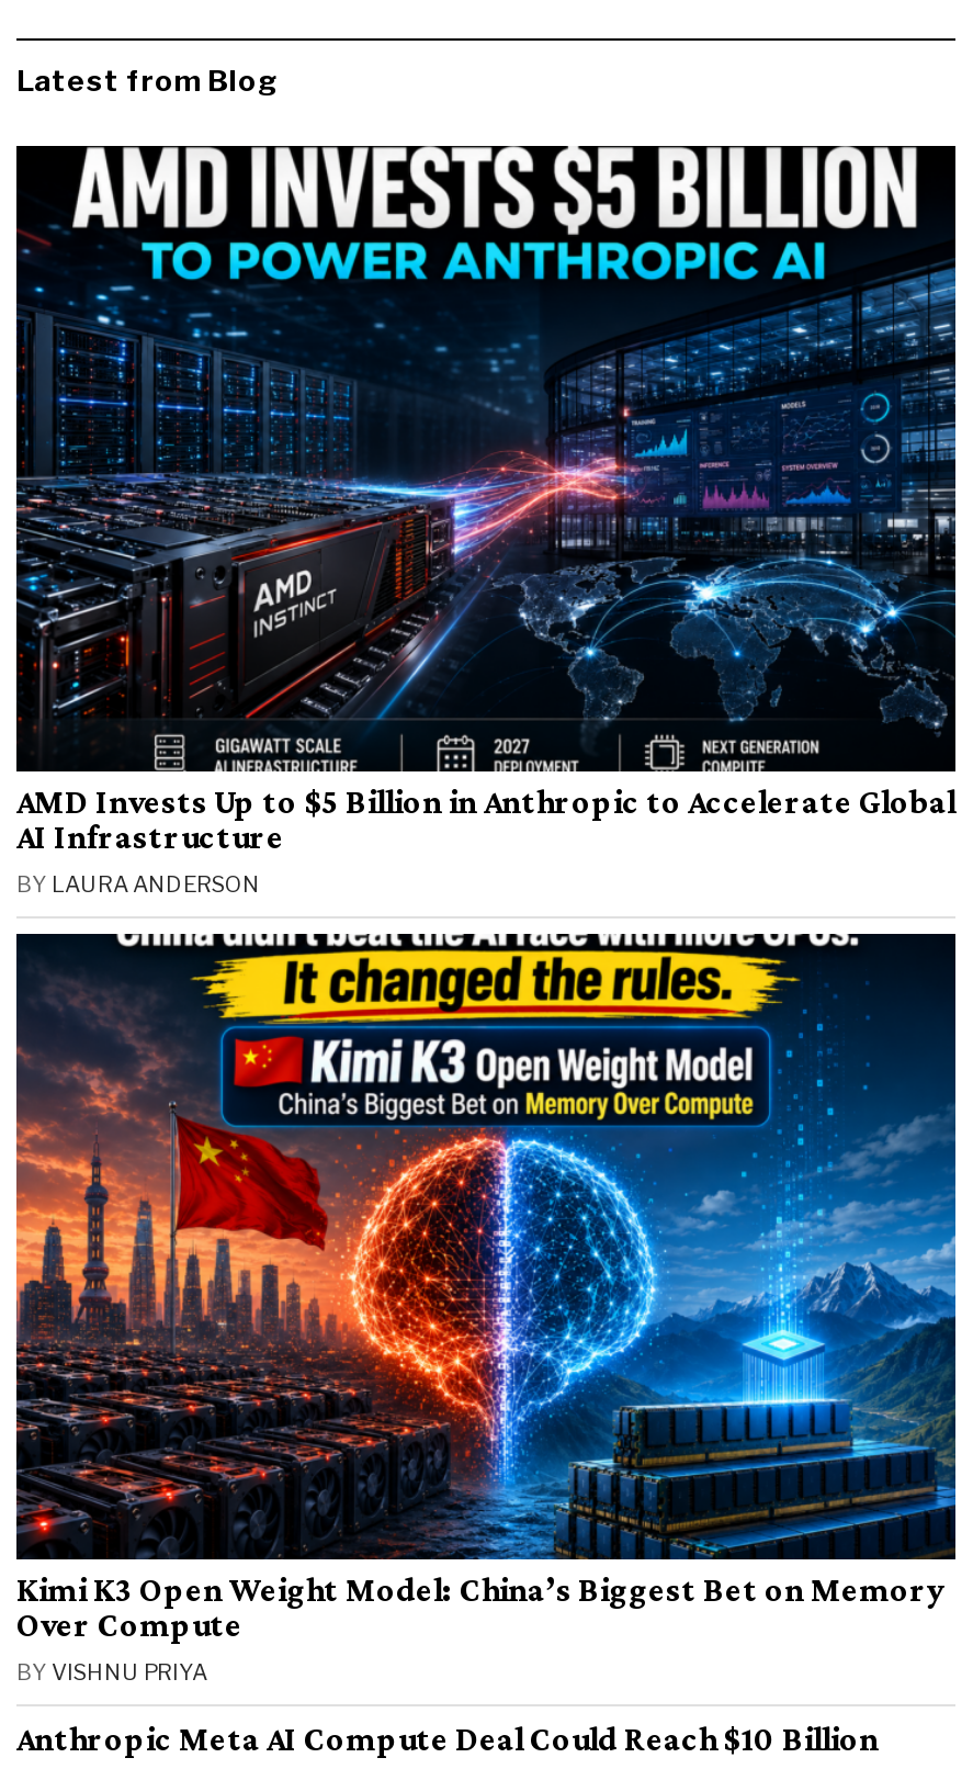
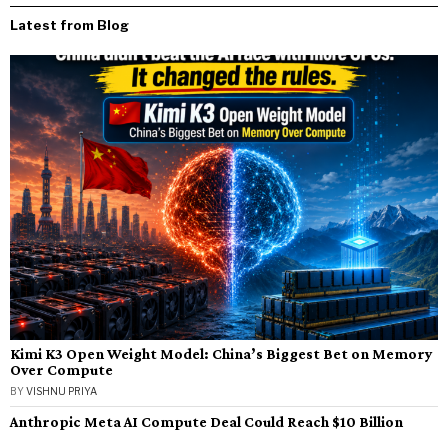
[14,144,958,897] [image] | AMD Invests Up to $5 Billion in Anthropic to Accelerate Global | AI Infrastructure | BY LAURA ANDERSON -> none

